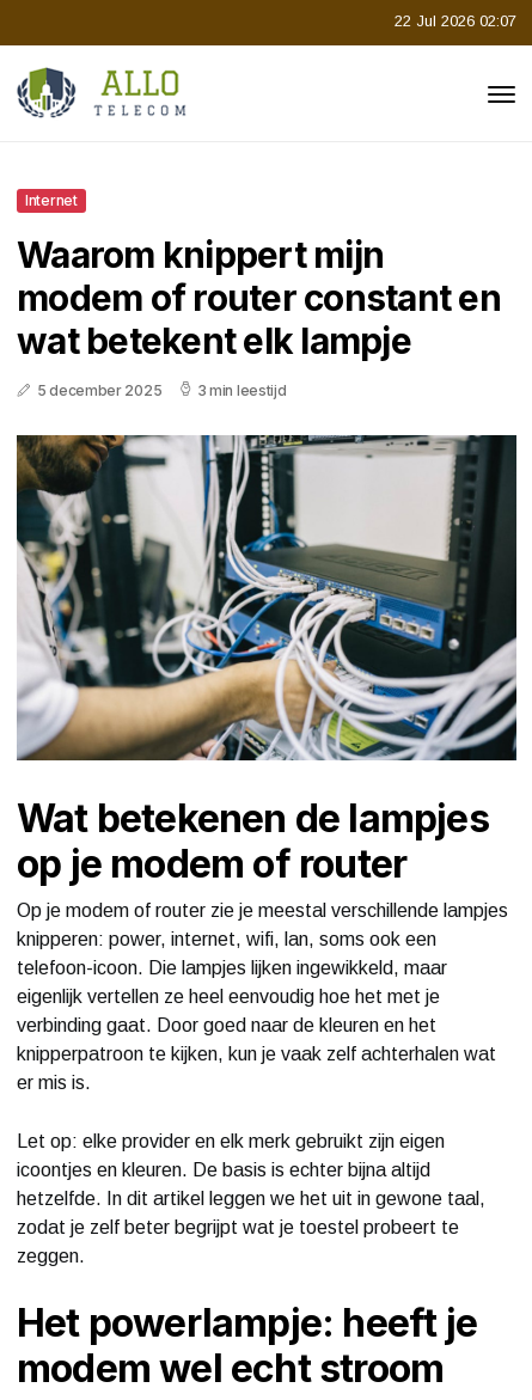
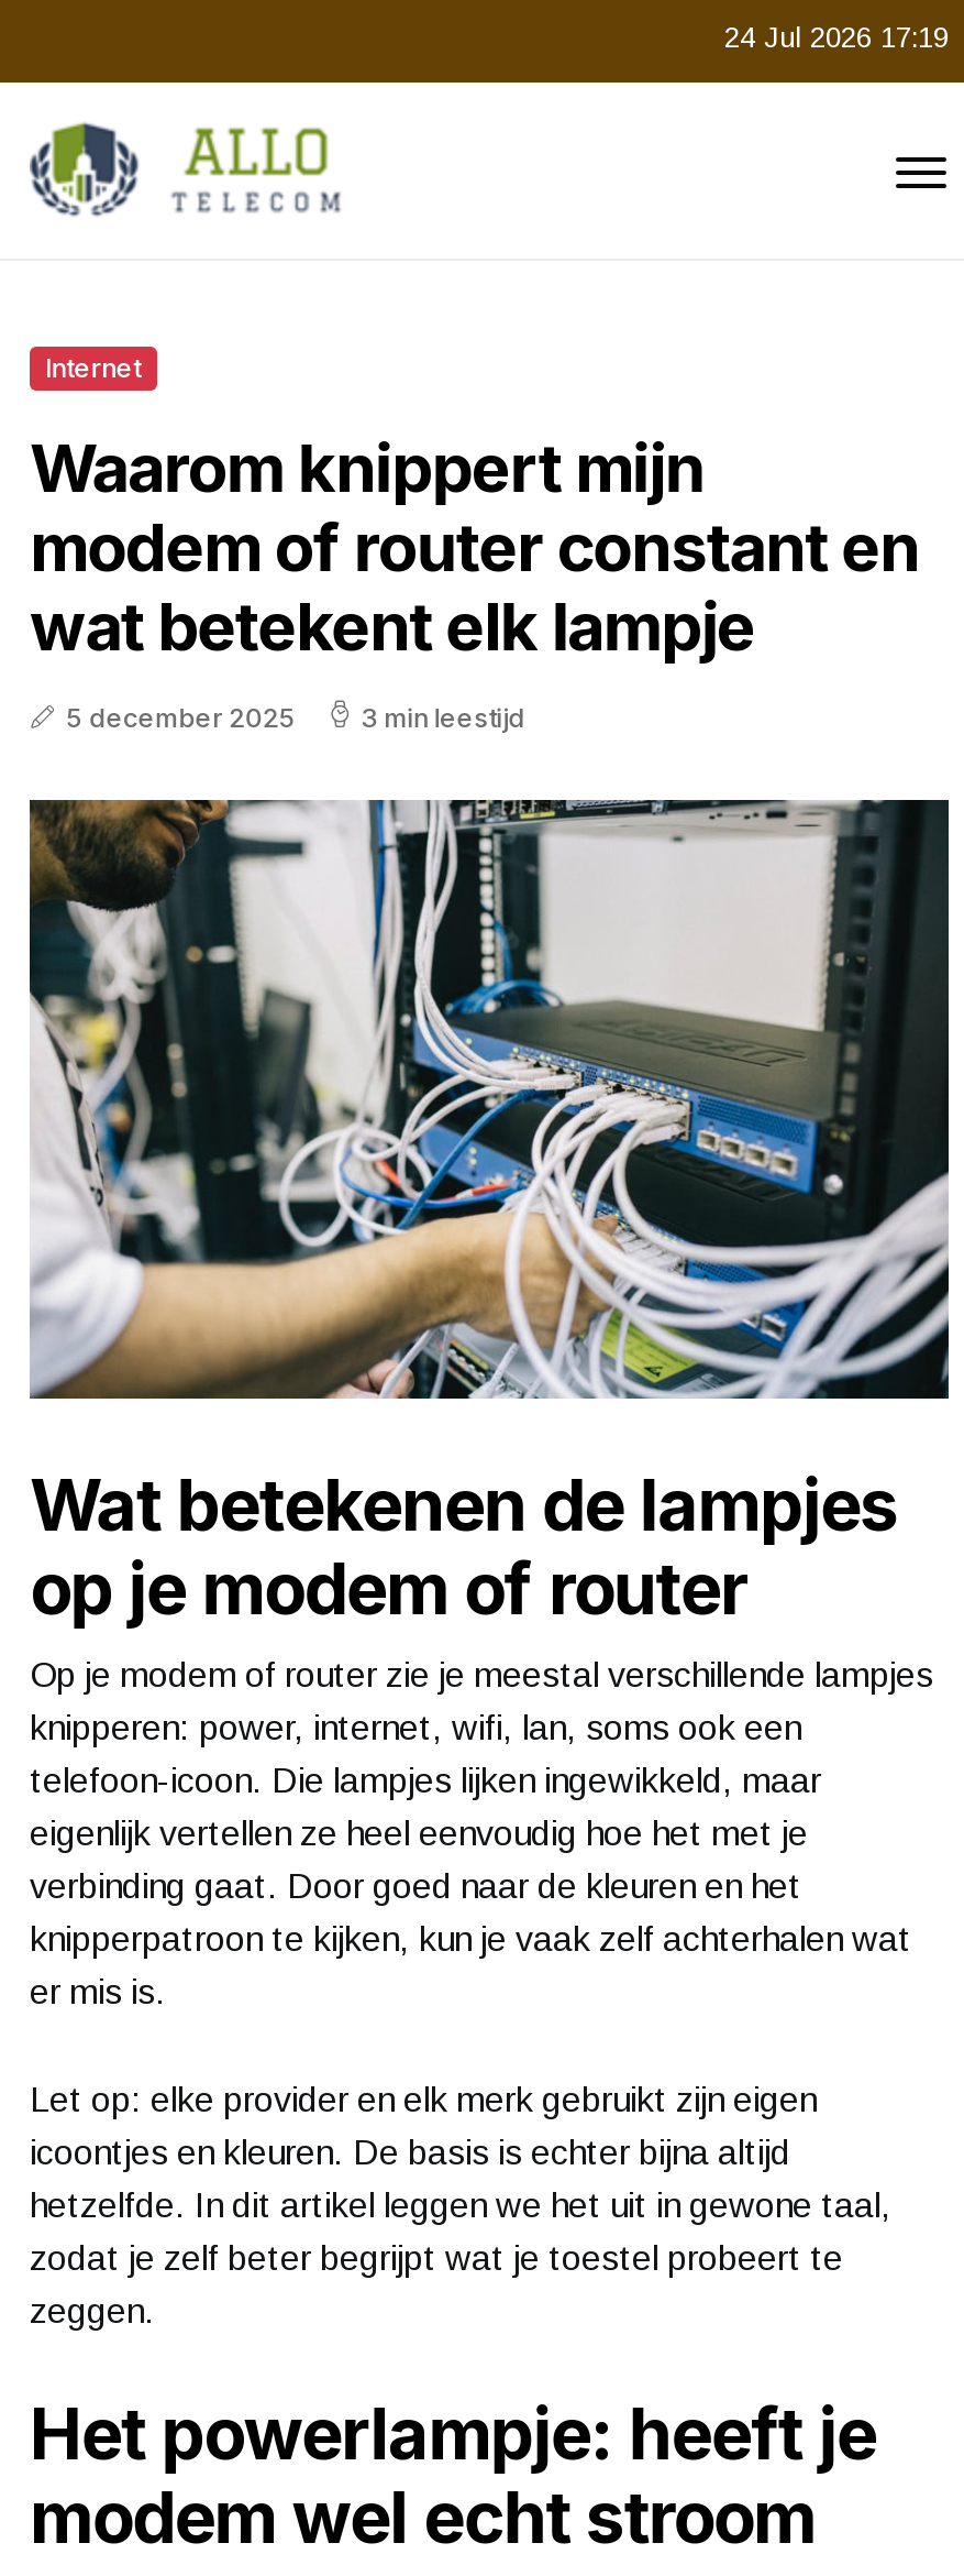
[395,12,516,30] 22 Jul 2026 02:07 -> [724,21,949,54] 24 Jul 2026 17:19

